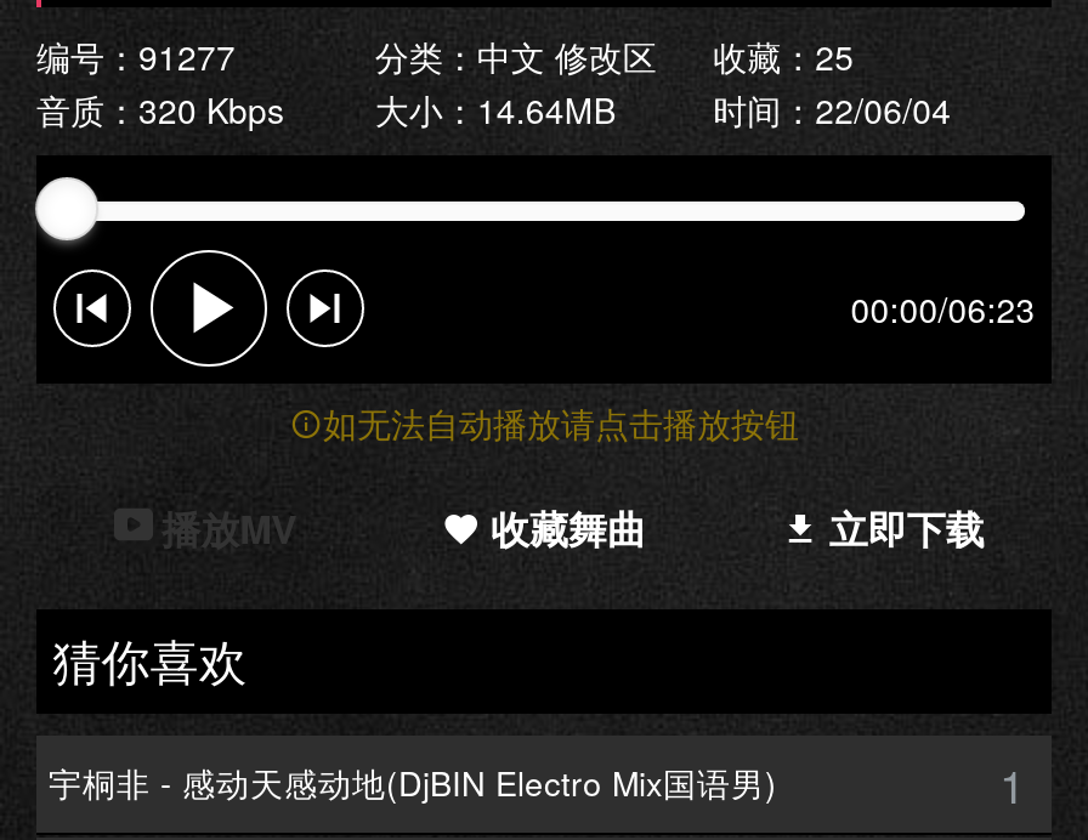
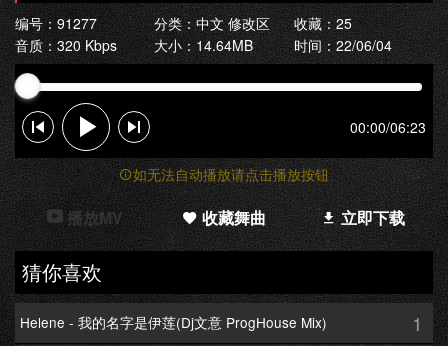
[49,758,777,807] 宇桐非 - 感动天感动地(DjBIN Electro Mix国语男) -> [20,312,327,332] Helene - 我的名字是伊莲(Dj文意 ProgHouse Mix)

